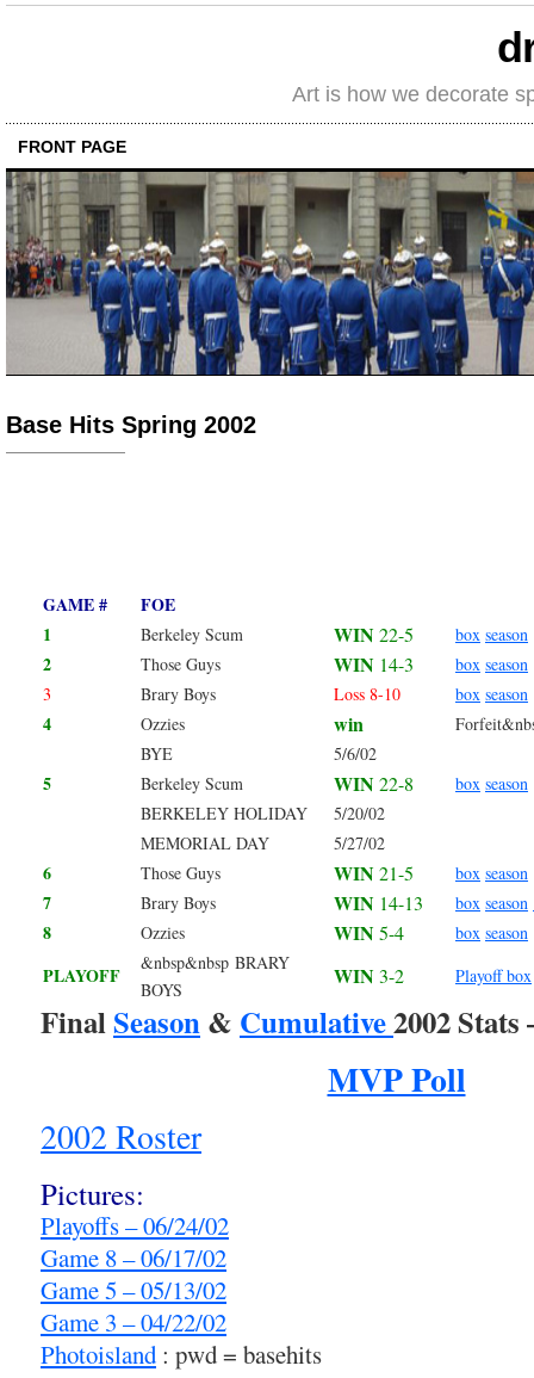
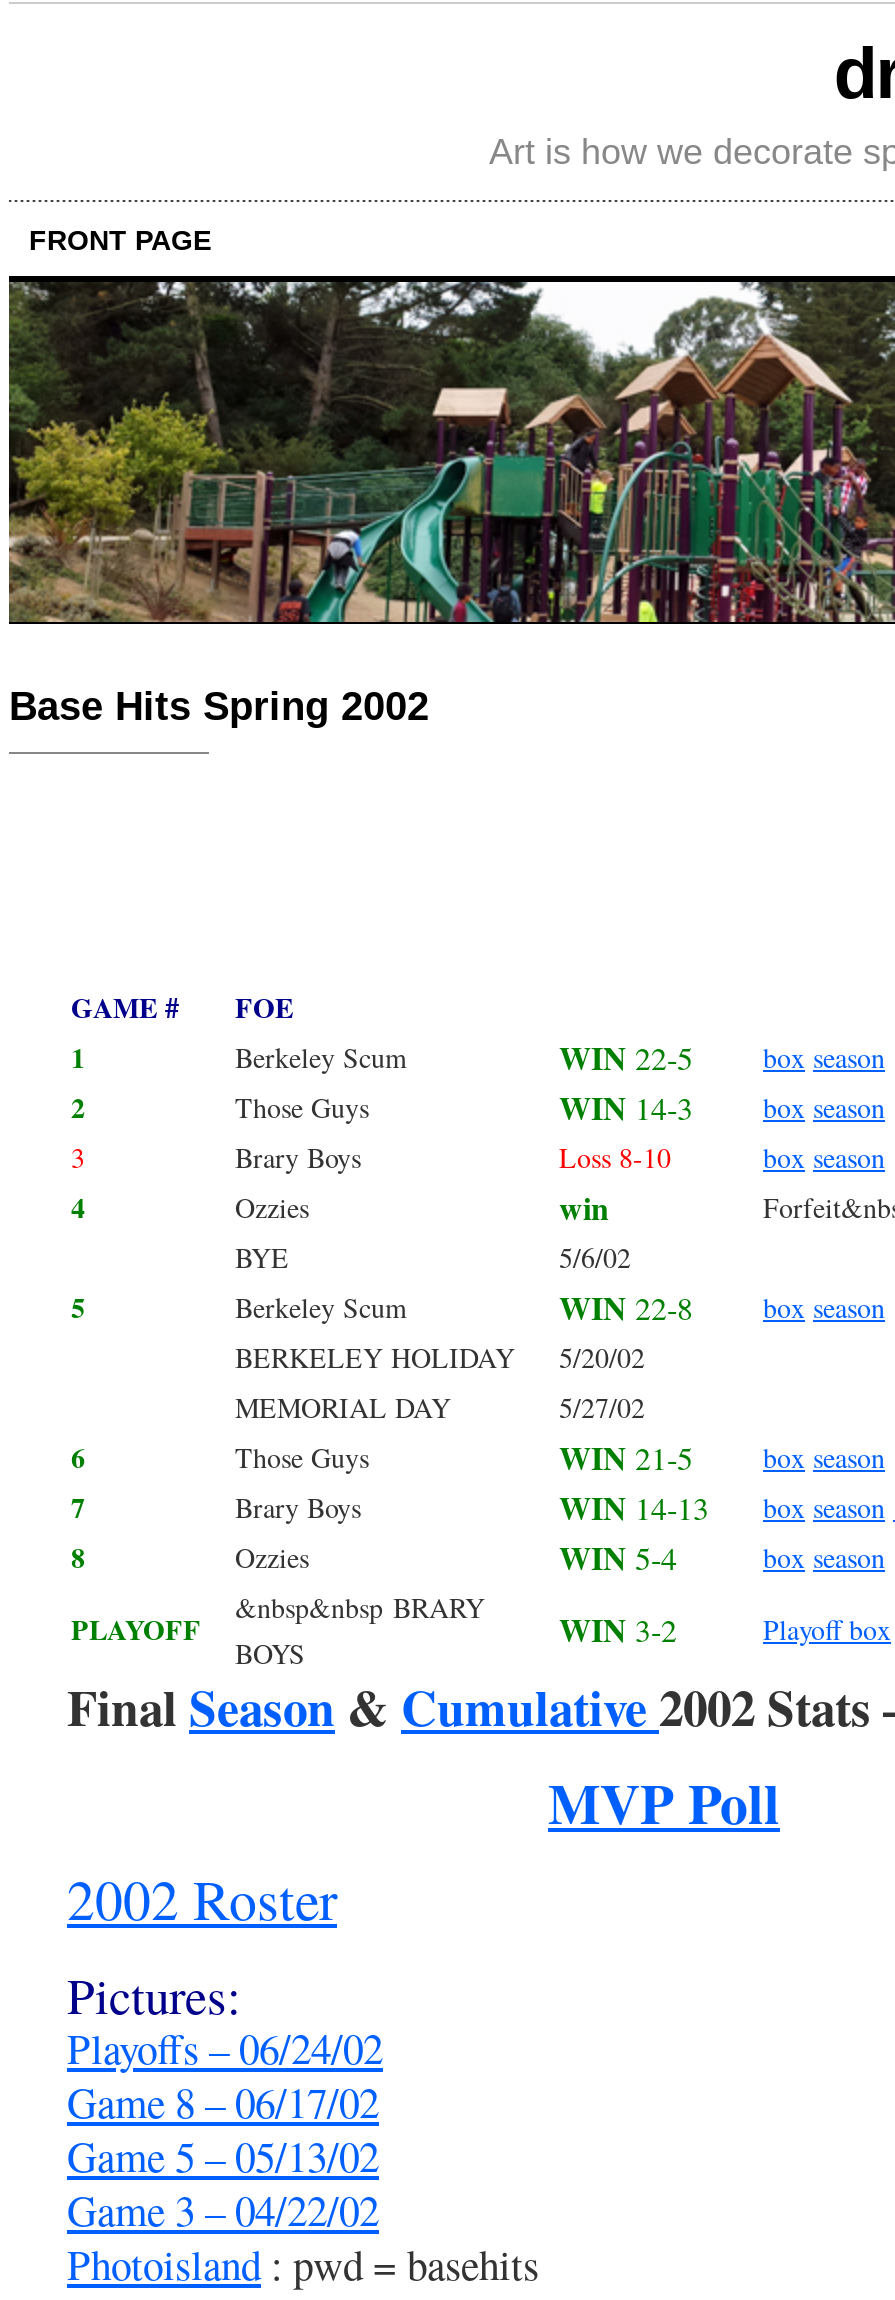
[6,171,530,376] [image] -> [9,280,889,624] [image]

